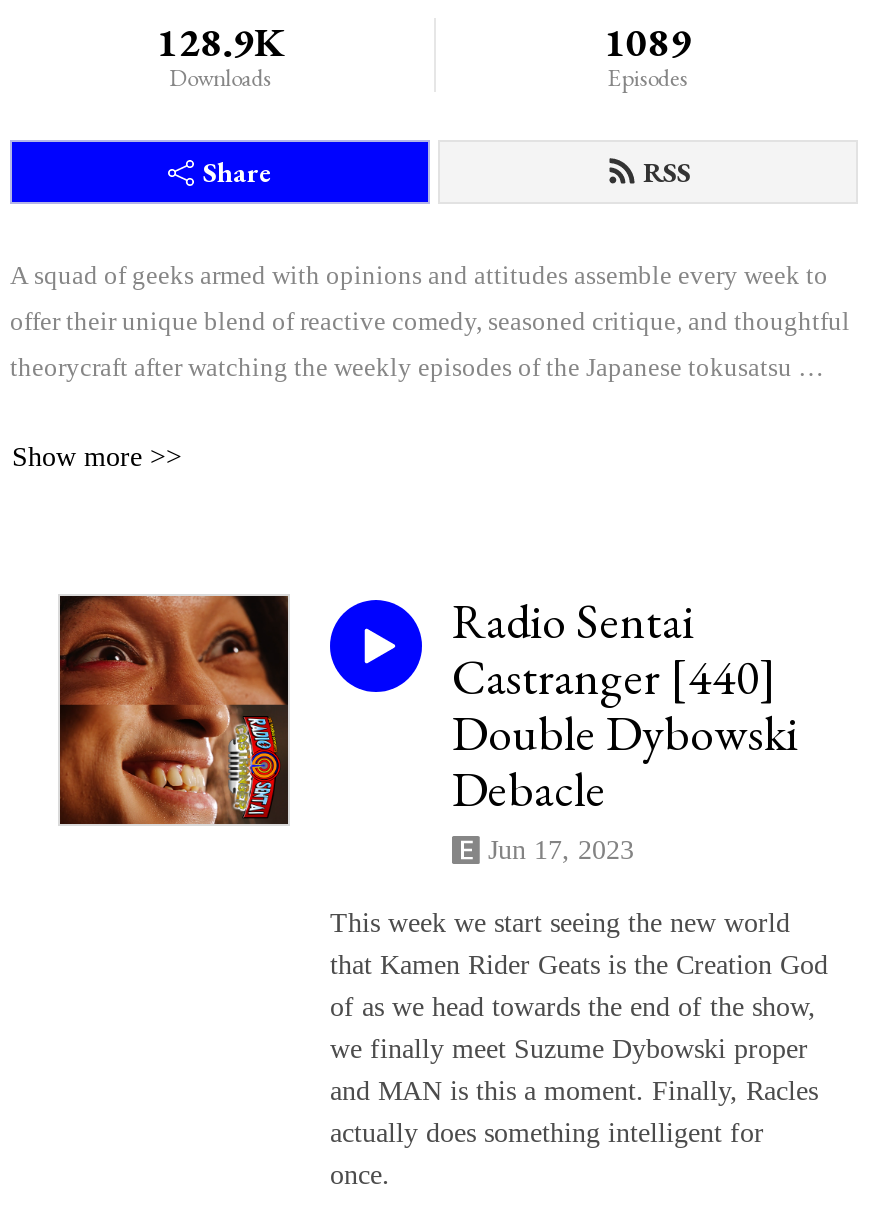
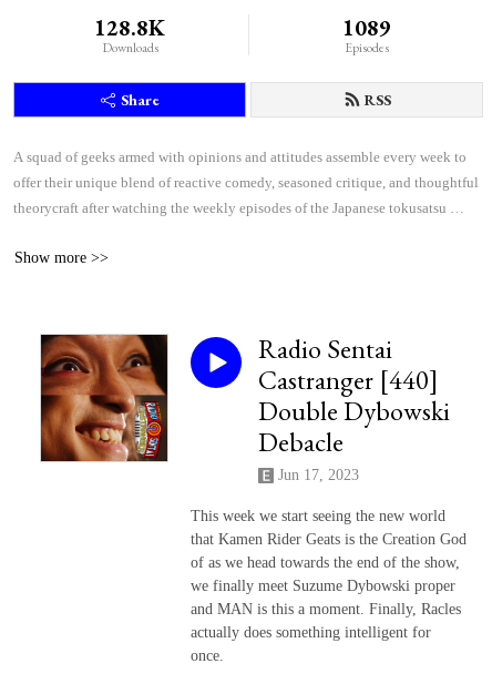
[156,16,284,68] 128.9K -> [94,13,165,42] 128.8K

